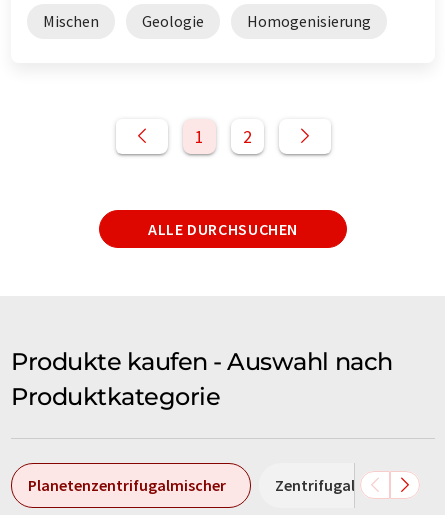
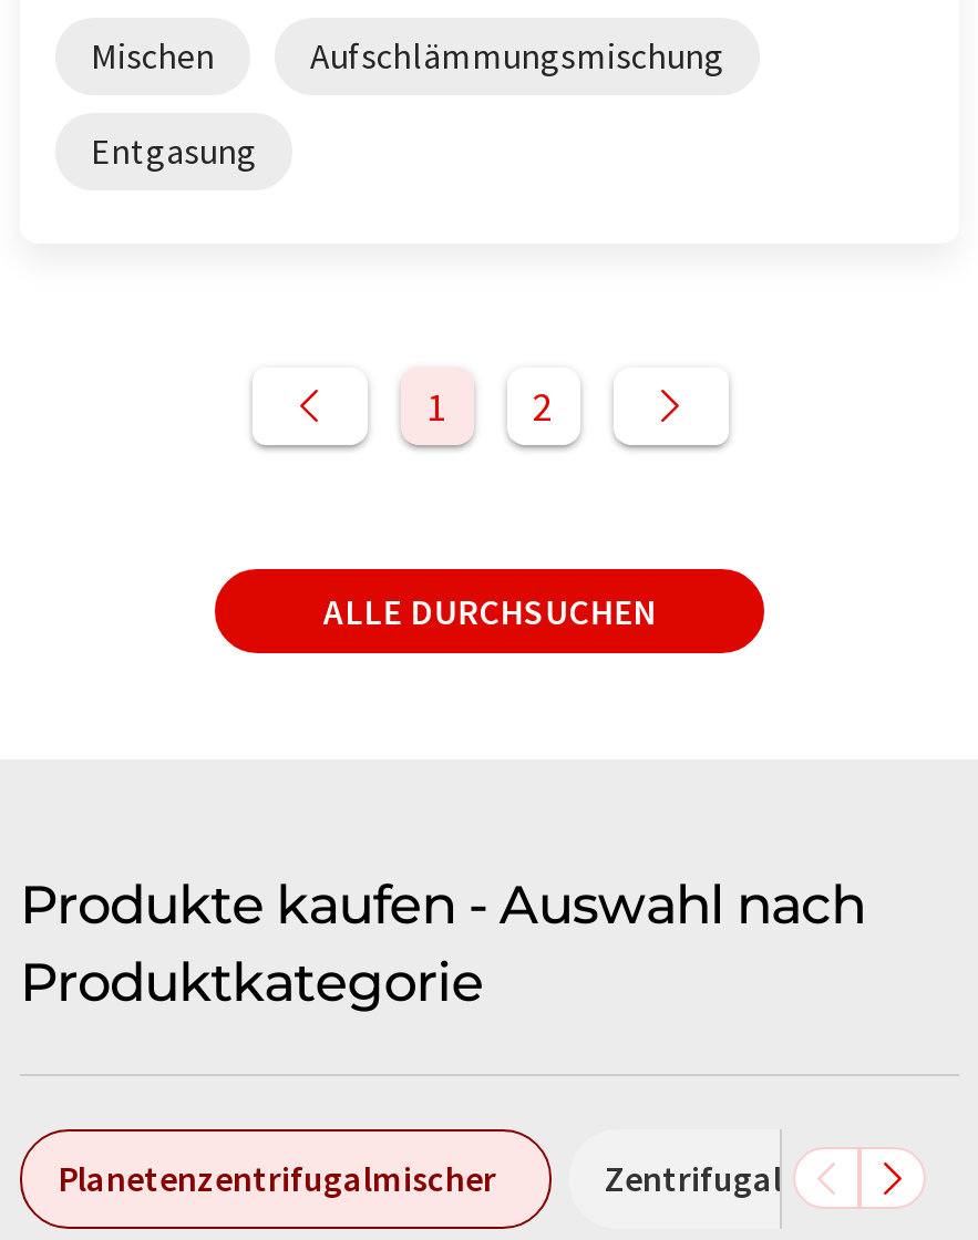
[142,11,371,31] Geologie | Homogenisierung -> [91,32,724,172] Aufschlämmungsmischung | Entgasung

